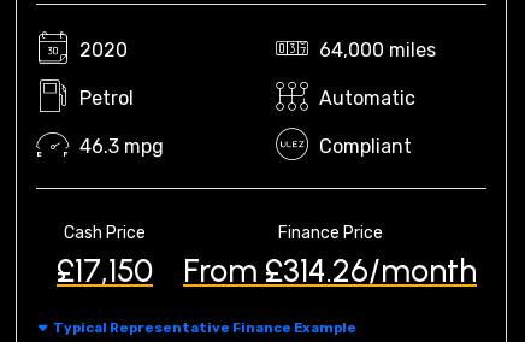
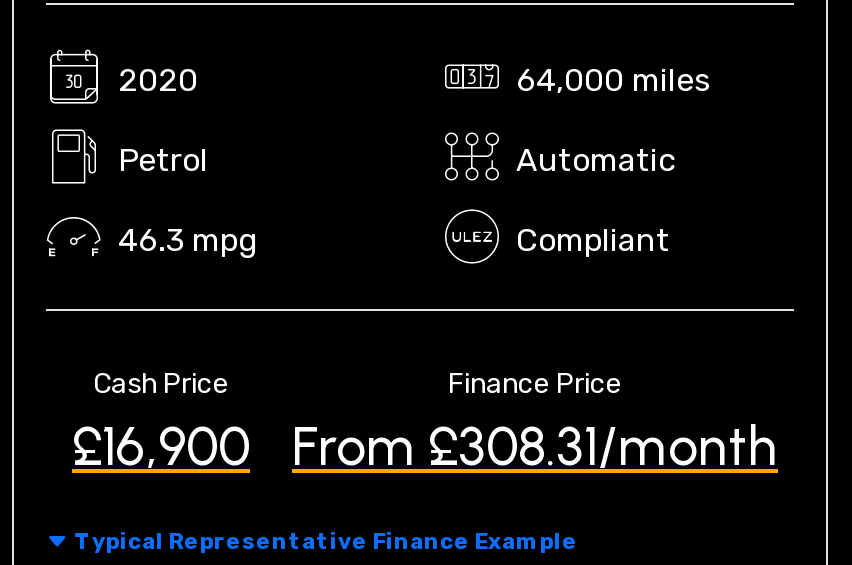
[57,252,153,290] £17,150 -> [72,415,250,479] £16,900
[183,252,477,290] From £314.26/month -> [292,415,778,479] From £308.31/month

